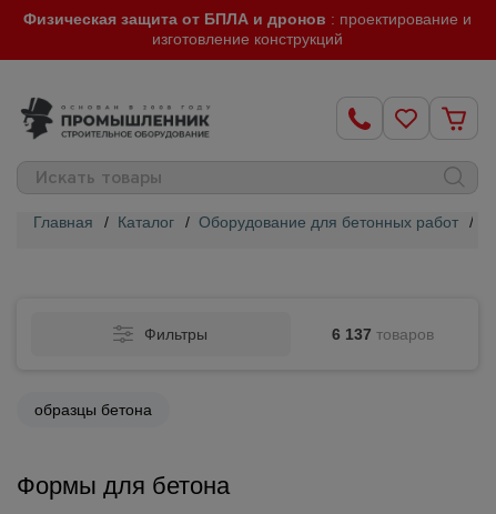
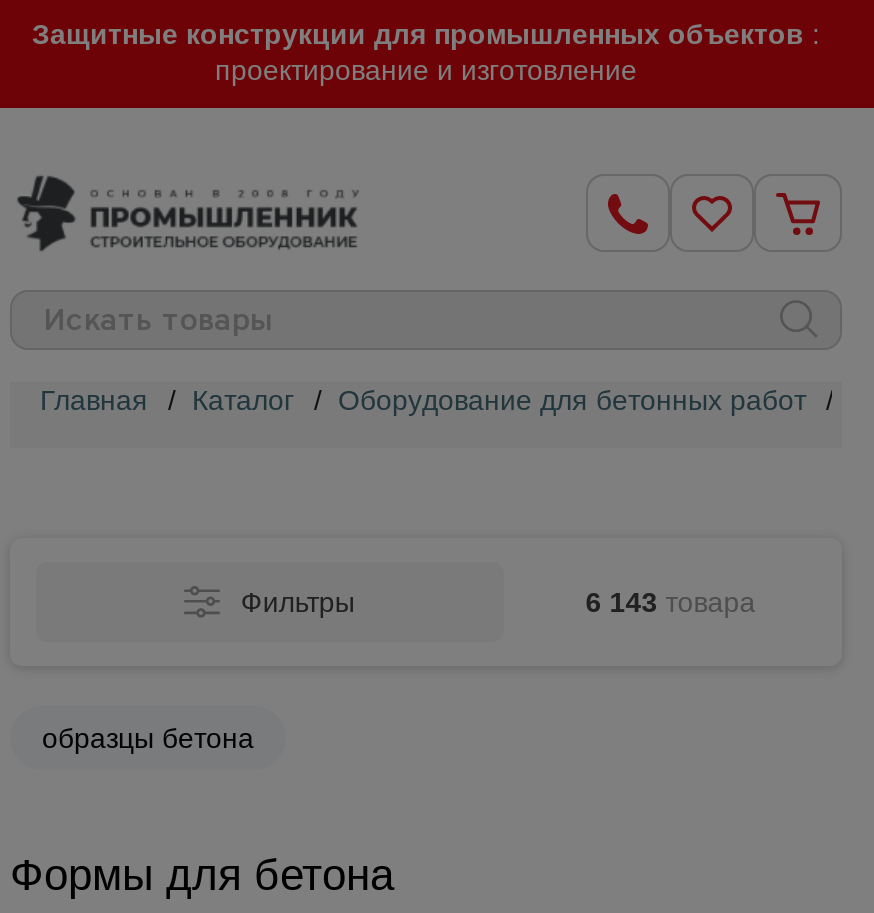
[23,10,472,48] Физическая защита от БПЛА и дронов: проектирование и | изготовление конструкций -> [32,18,820,86] Защитные конструкции для промышленных объектов: | проектирование и изготовление
[332,325,434,343] 6 137 товаров -> [586,586,756,618] 6 143 товара

